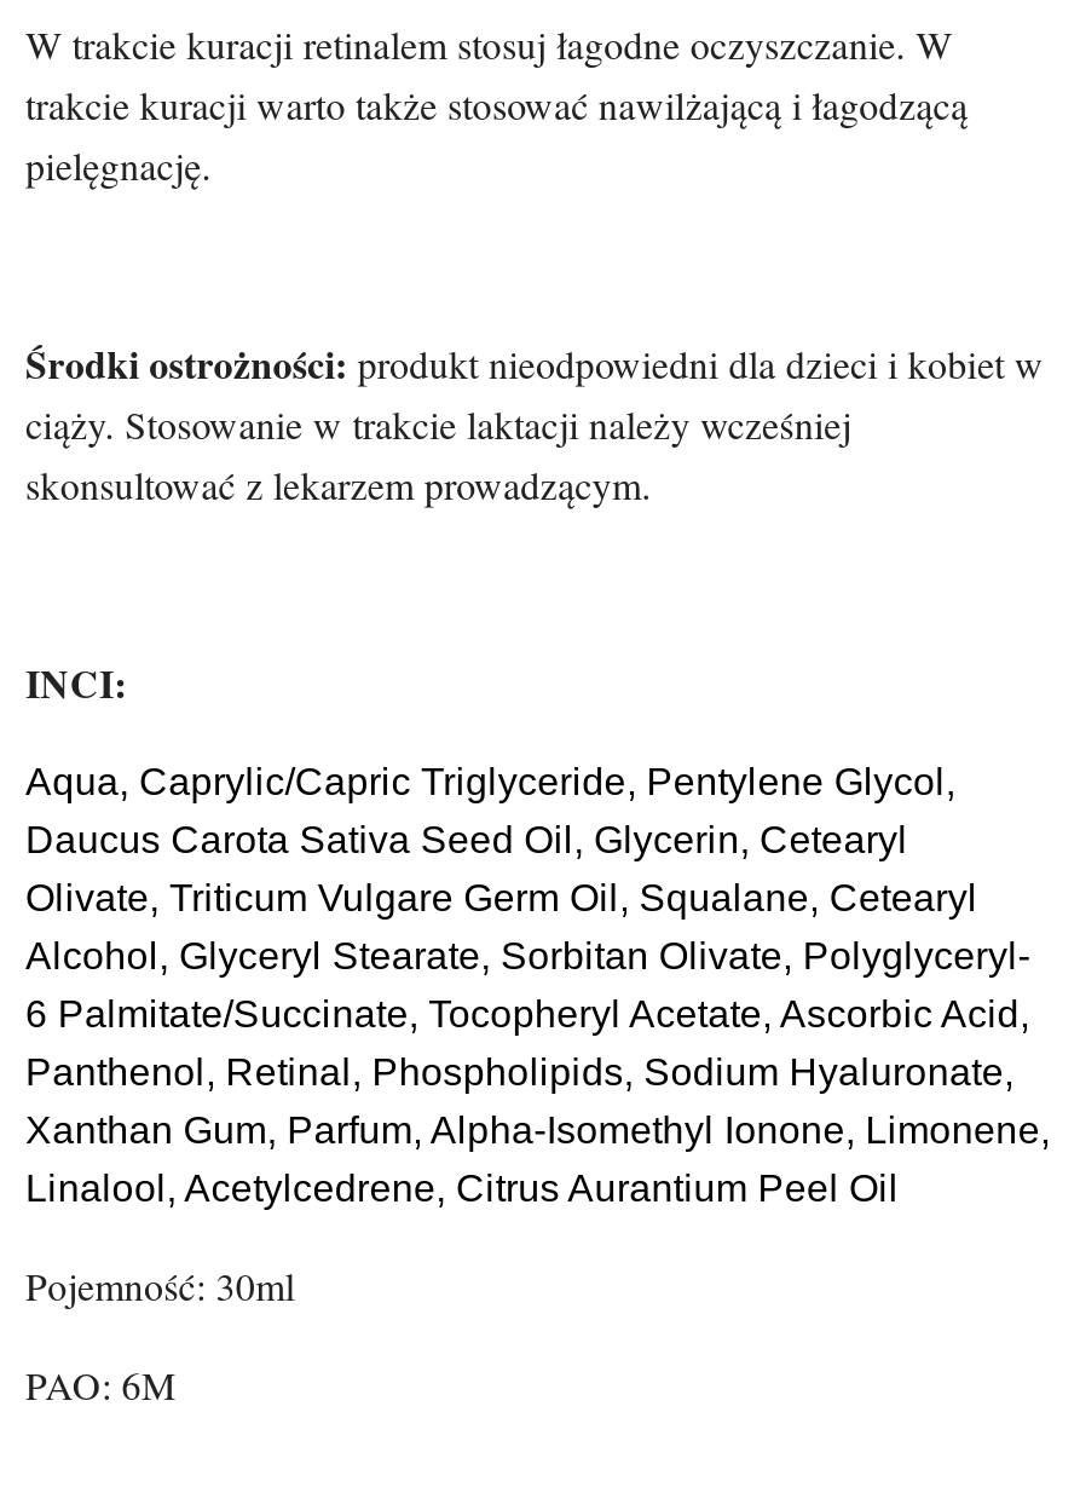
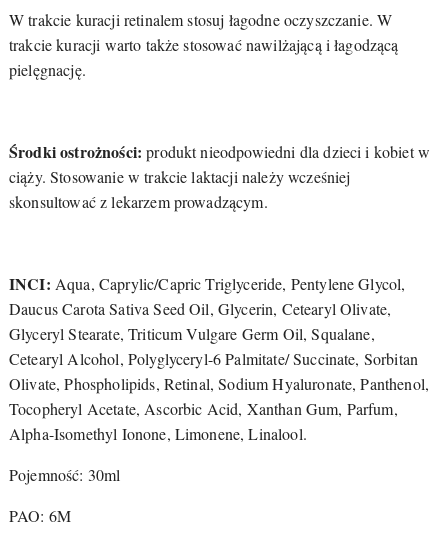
[25,655,1050,1209] INCI: | Aqua, Caprylic/Capric Triglyceride, Pentylene Glycol, | Daucus Carota Sativa Seed Oil, Glycerin, Cetearyl | Olivate, Triticum Vulgare Germ Oil, Squalane, Cetearyl | Alcohol, Glyceryl Stearate, Sorbitan Olivate, Polyglyceryl- | 6 Palmitate/Succinate, Tocopheryl Acetate, Ascorbic Acid, | Panthenol, Retinal, Phospholipids, Sodium Hyaluronate, | Xanthan Gum, Parfum, Alpha-Isomethyl Ionone, Limonene, | Linalool, Acetylcedrene, Citrus Aurantium Peel Oil -> [9,272,429,444] INCI: Aqua, Caprylic/Capric Triglyceride, Pentylene Glycol, | Daucus Carota Sativa Seed Oil, Glycerin, Cetearyl Olivate, | Glyceryl Stearate, Triticum Vulgare Germ Oil, Squalane, | Cetearyl Alcohol, Polyglyceryl-6 Palmitate/ Succinate, Sorbitan | Olivate, Phospholipids, Retinal, Sodium Hyaluronate, Panthenol, | Tocopheryl Acetate, Ascorbic Acid, Xanthan Gum, Parfum, | Alpha-Isomethyl Ionone, Limonene, Linalool.

